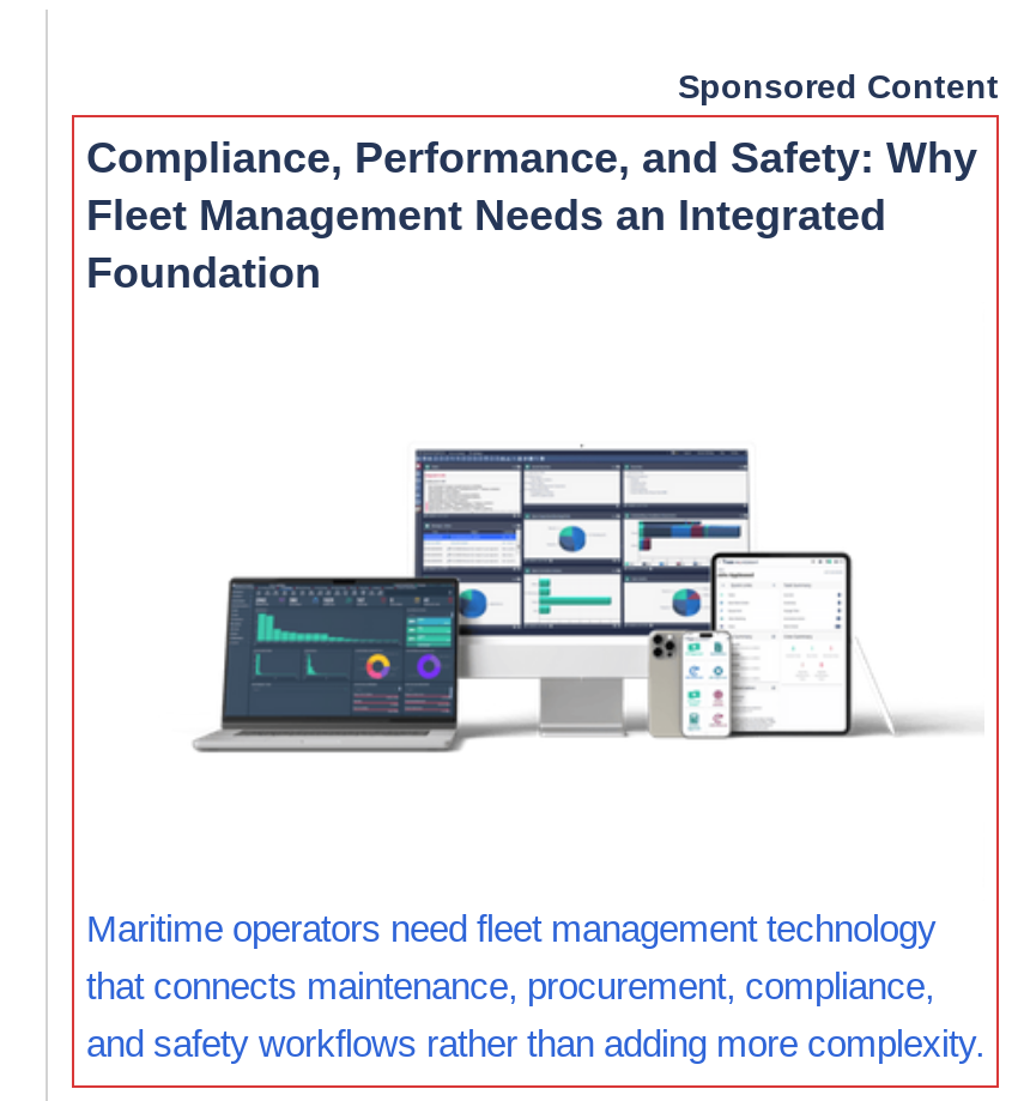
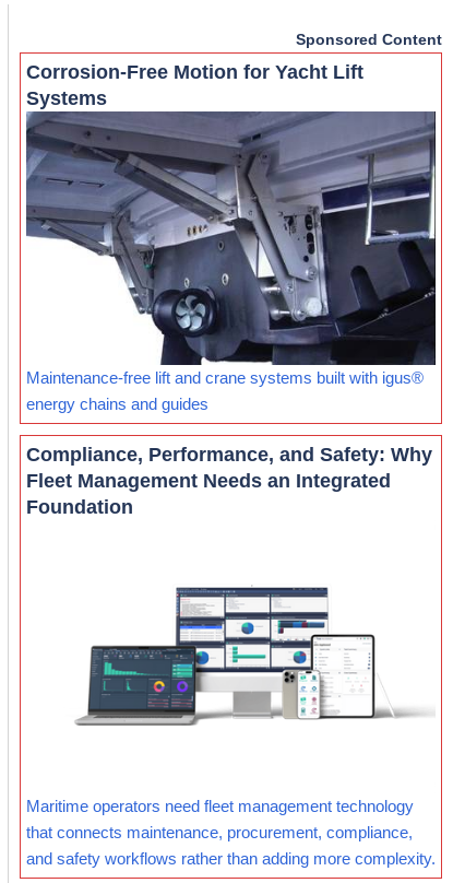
none -> [25,110,437,413] [image] | Maintenance-free lift and crane systems built with igus® | energy chains and guides
none -> [26,62,363,110] Corrosion-Free Motion for Yacht Lift | Systems

